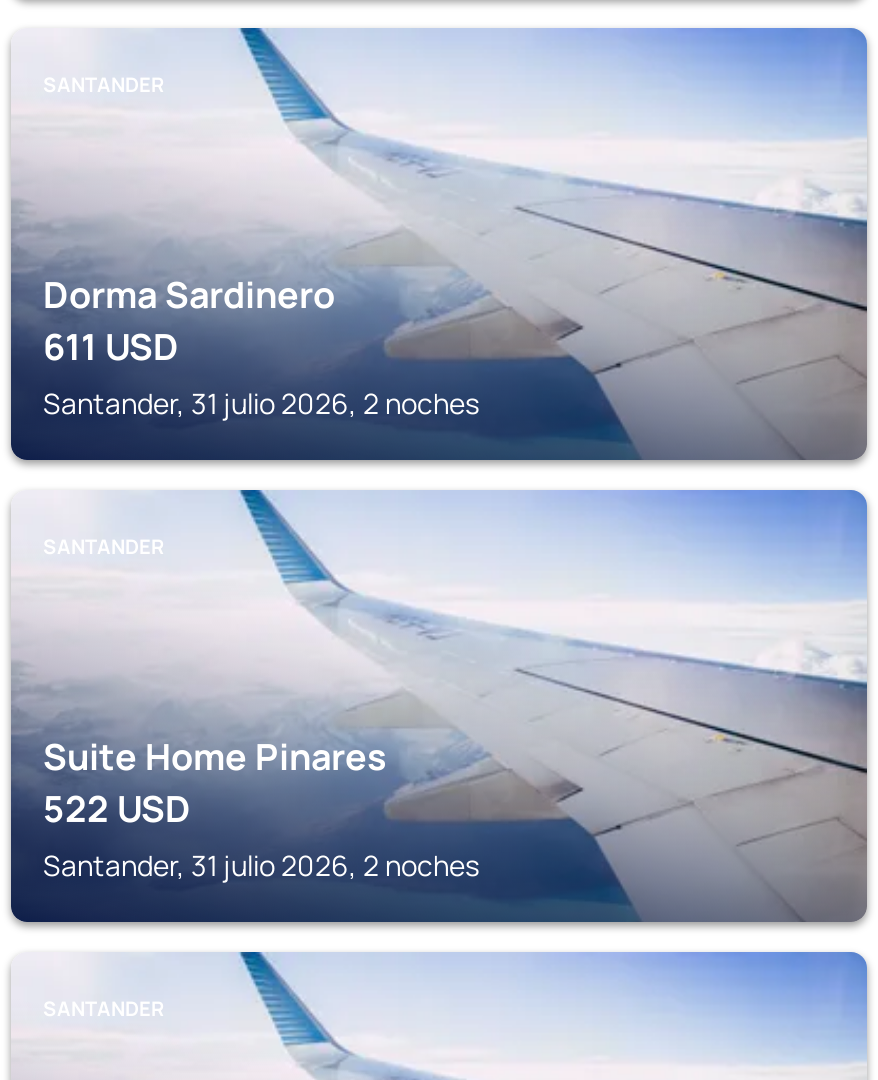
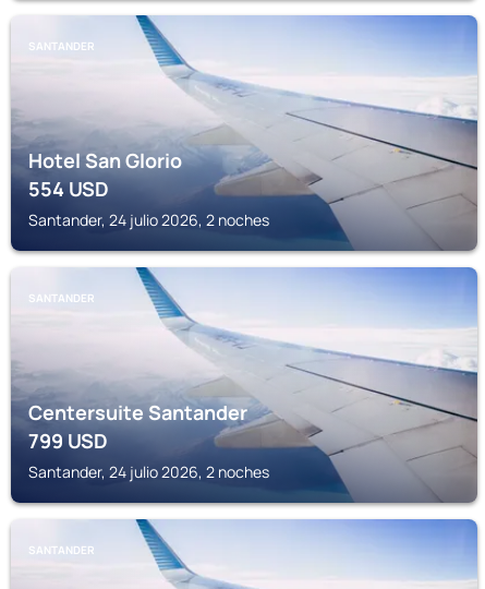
[43,270,479,422] Dorma Sardinero | 611 USD | Santander, 31 julio 2026, 2 noches -> [28,147,269,230] Hotel San Glorio | 554 USD | Santander, 24 julio 2026, 2 noches
[43,732,479,884] Suite Home Pinares | 522 USD | Santander, 31 julio 2026, 2 noches -> [28,399,269,482] Centersuite Santander | 799 USD | Santander, 24 julio 2026, 2 noches

